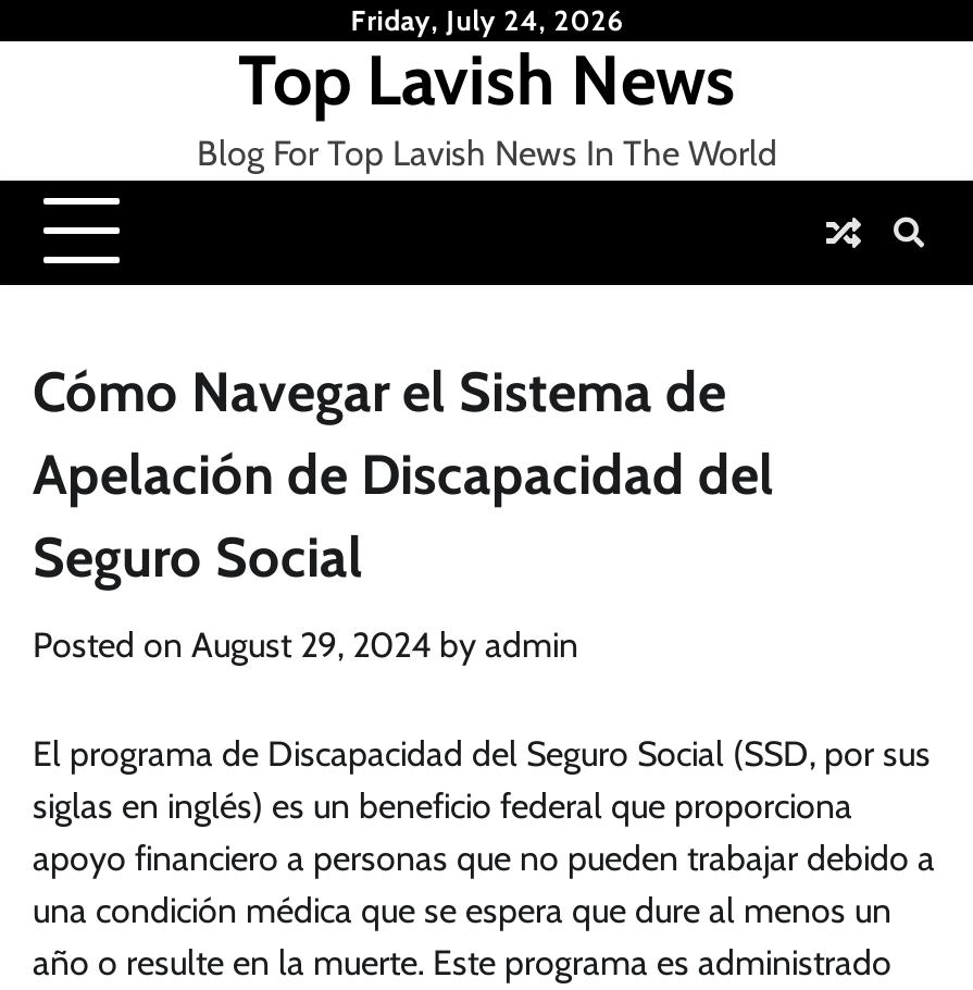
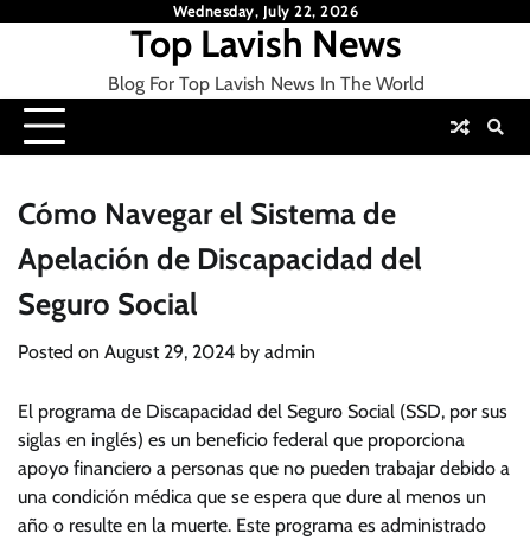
[350,4,624,37] Friday, July 24, 2026 -> [173,2,358,20] Wednesday, July 22, 2026

